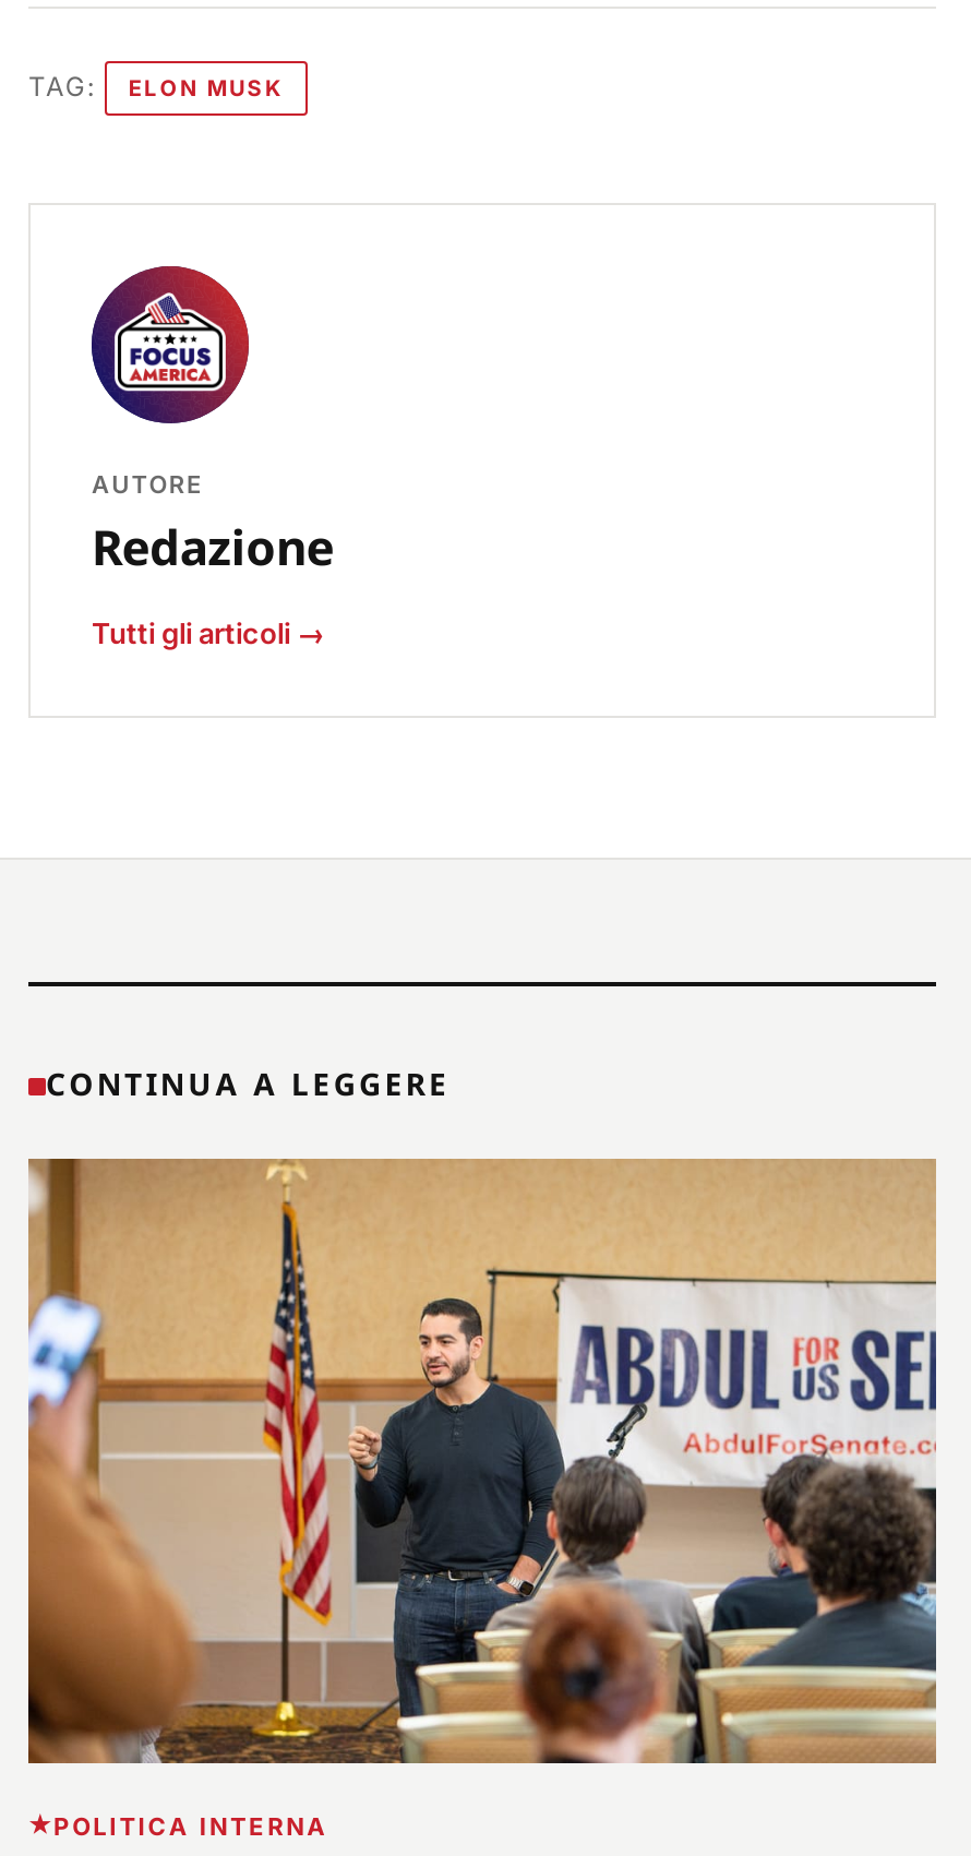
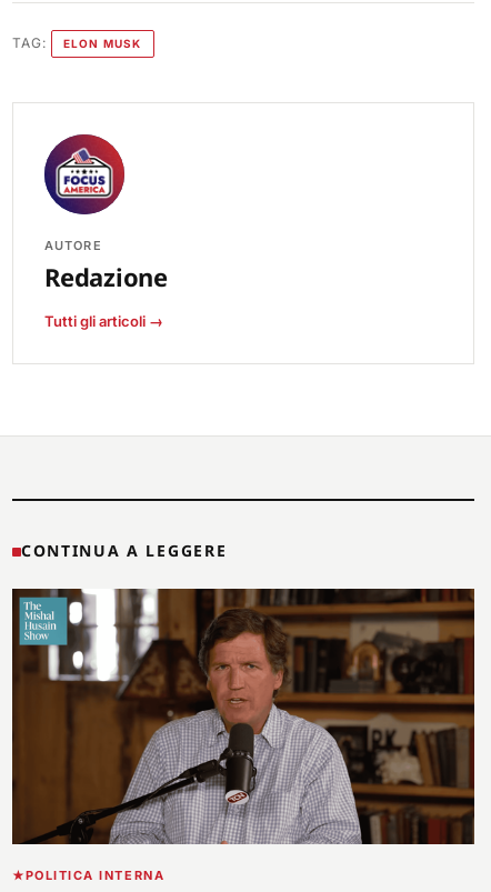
[26,1157,938,1765] [image] -> [11,588,475,845] [image]

